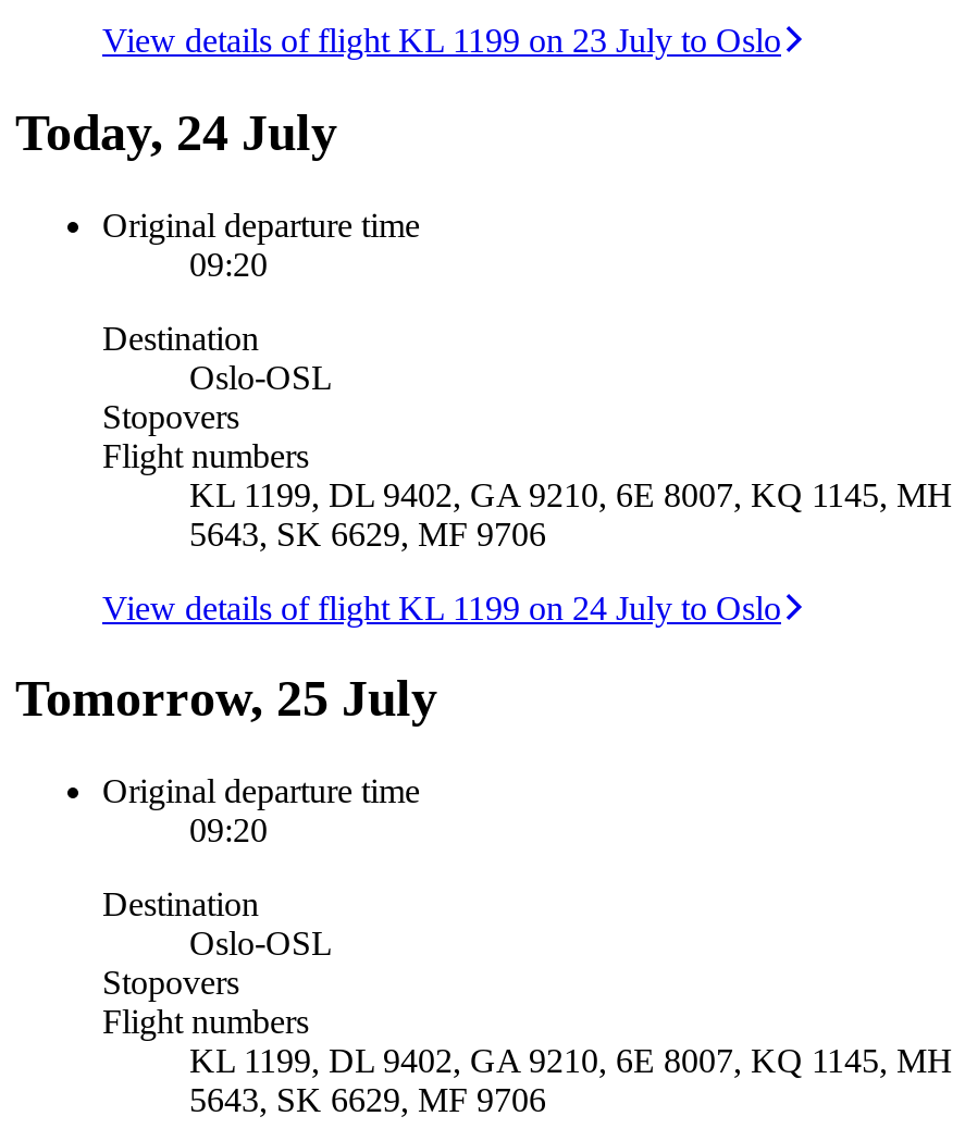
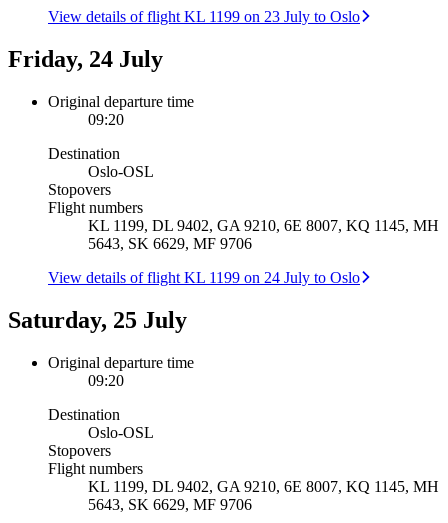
[15,104,337,160] Today, 24 July -> [8,46,163,72] Friday, 24 July
[15,671,437,728] Tomorrow, 25 July -> [8,307,187,333] Saturday, 25 July

